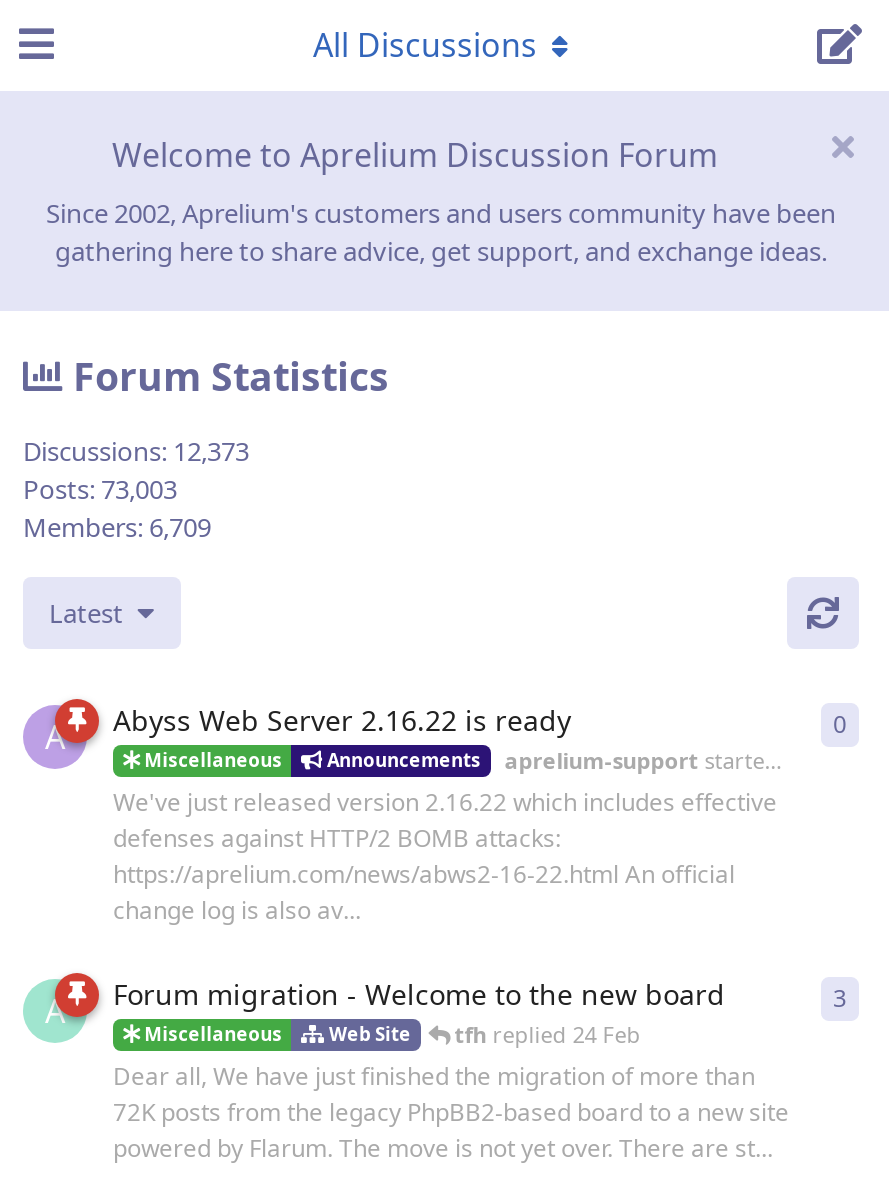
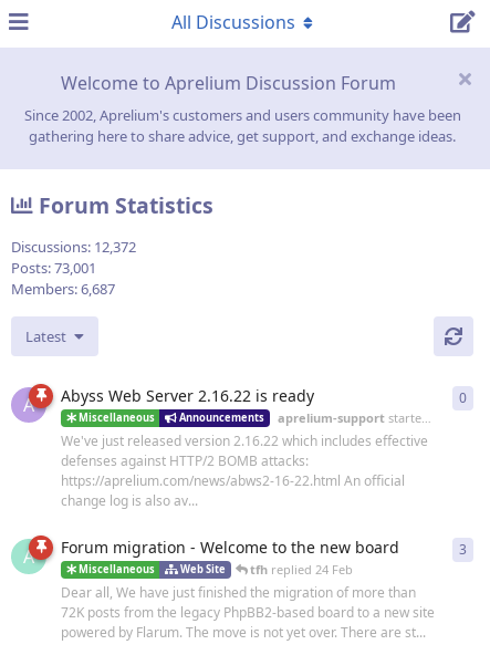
[23,433,249,469] Discussions: 12,373 -> [11,237,136,257] Discussions: 12,372
[23,471,177,507] Posts: 73,003 -> [11,258,96,278] Posts: 73,001
[23,509,211,545] Members: 6,709 -> [11,279,115,299] Members: 6,687

